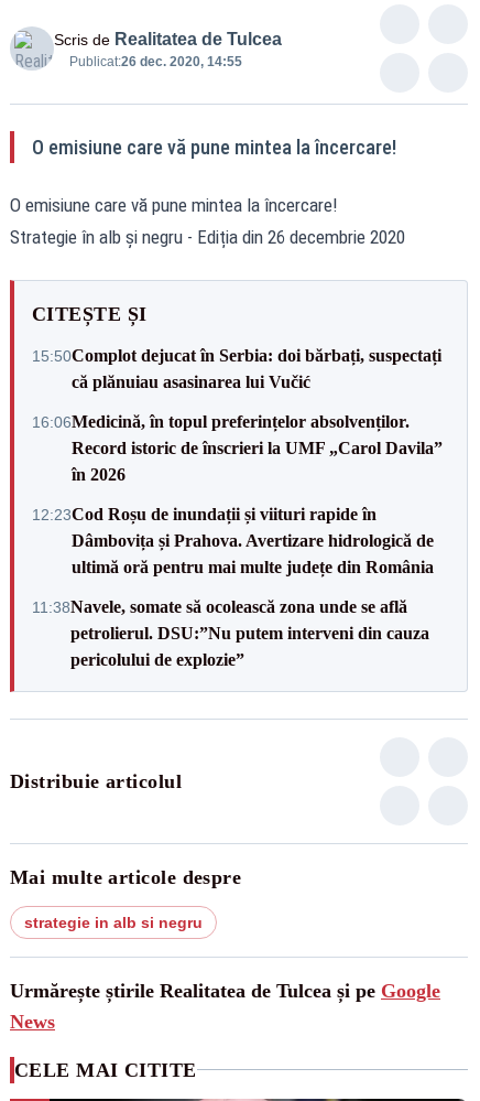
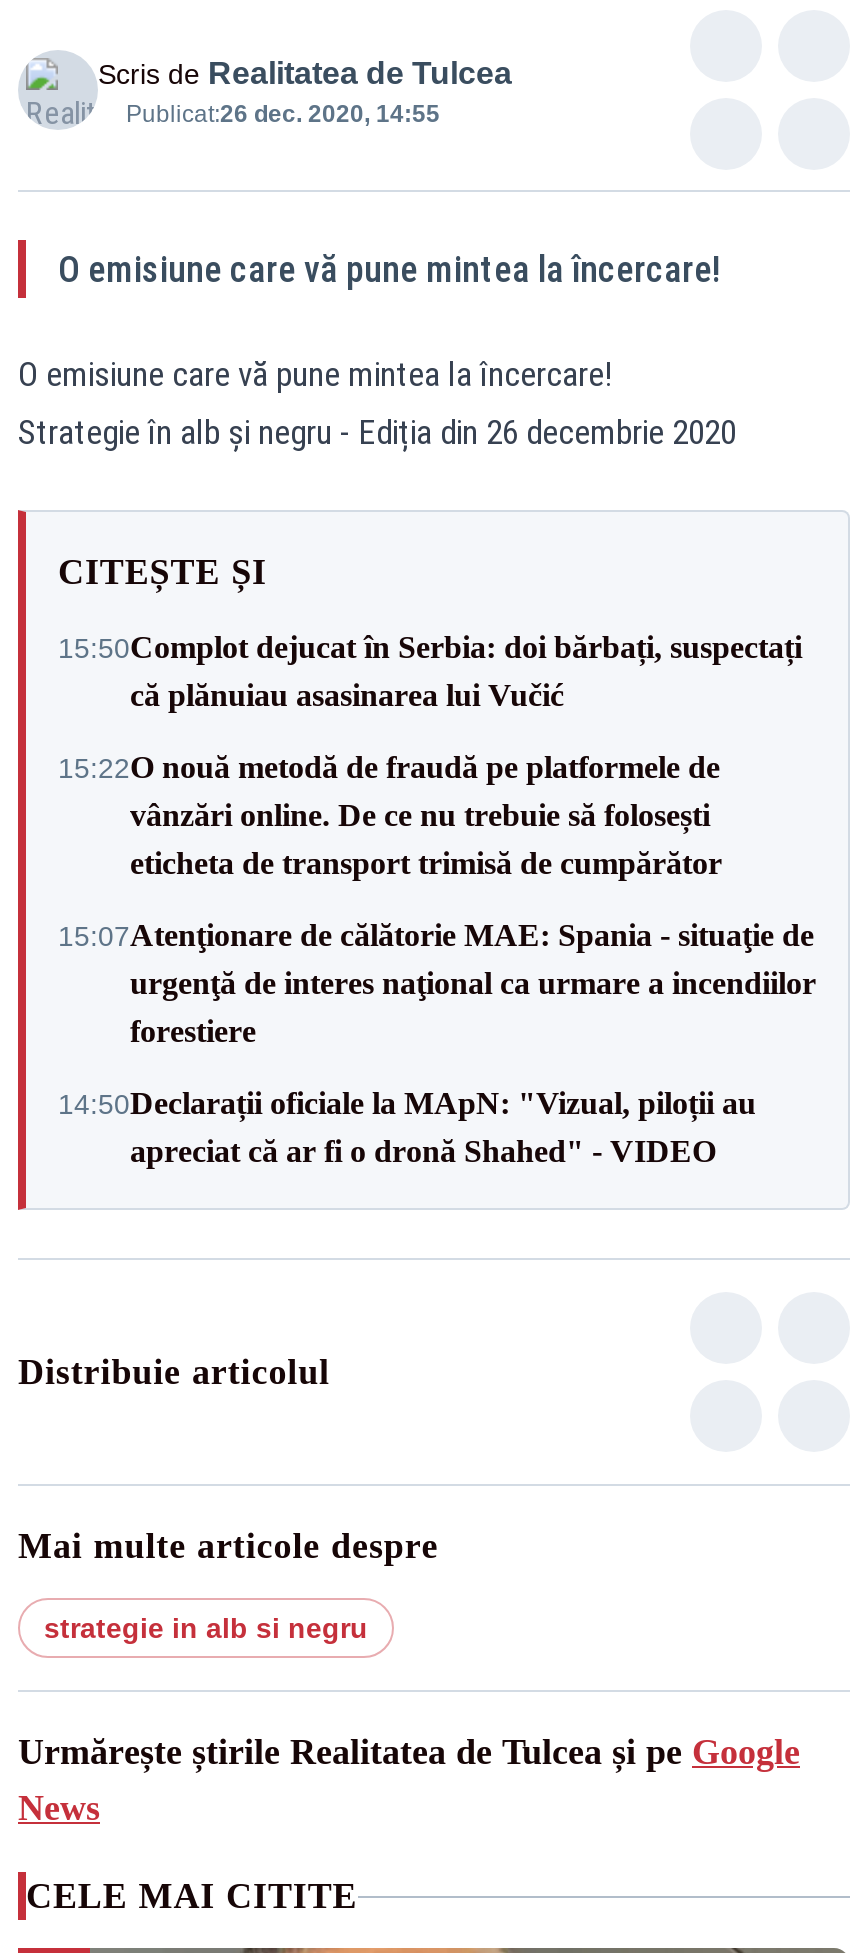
[32,412,443,483] 16:06Medicină, în topul preferințelor absolvenților. | Record istoric de înscrieri la UMF „Carol Davila” | în 2026 -> [58,750,722,880] 15:22O nouă metodă de fraudă pe platformele de | vânzări online. De ce nu trebuie să folosești | eticheta de transport trimisă de cumpărător
[32,504,434,576] 12:23Cod Roșu de inundații și viituri rapide în | Dâmbovița și Prahova. Avertizare hidrologică de | ultimă oră pentru mai multe județe din România -> [58,918,816,1048] 15:07Atenţionare de călătorie MAE: Spania - situaţie de | urgenţă de interes naţional ca urmare a incendiilor | forestiere
[32,597,429,668] 11:38Navele, somate să ocolească zona unde se află | petrolierul. DSU:”Nu putem interveni din cauza | pericolului de explozie” -> [58,1086,756,1168] 14:50Declarații oficiale la MApN: "Vizual, piloții au | apreciat că ar fi o dronă Shahed" - VIDEO

